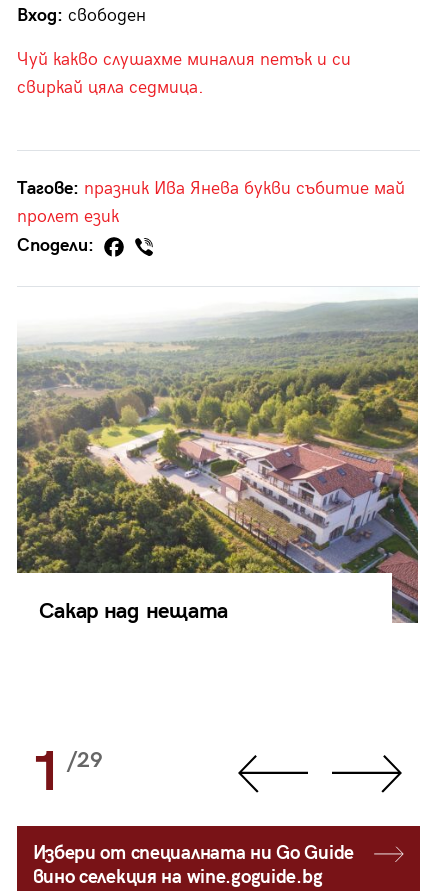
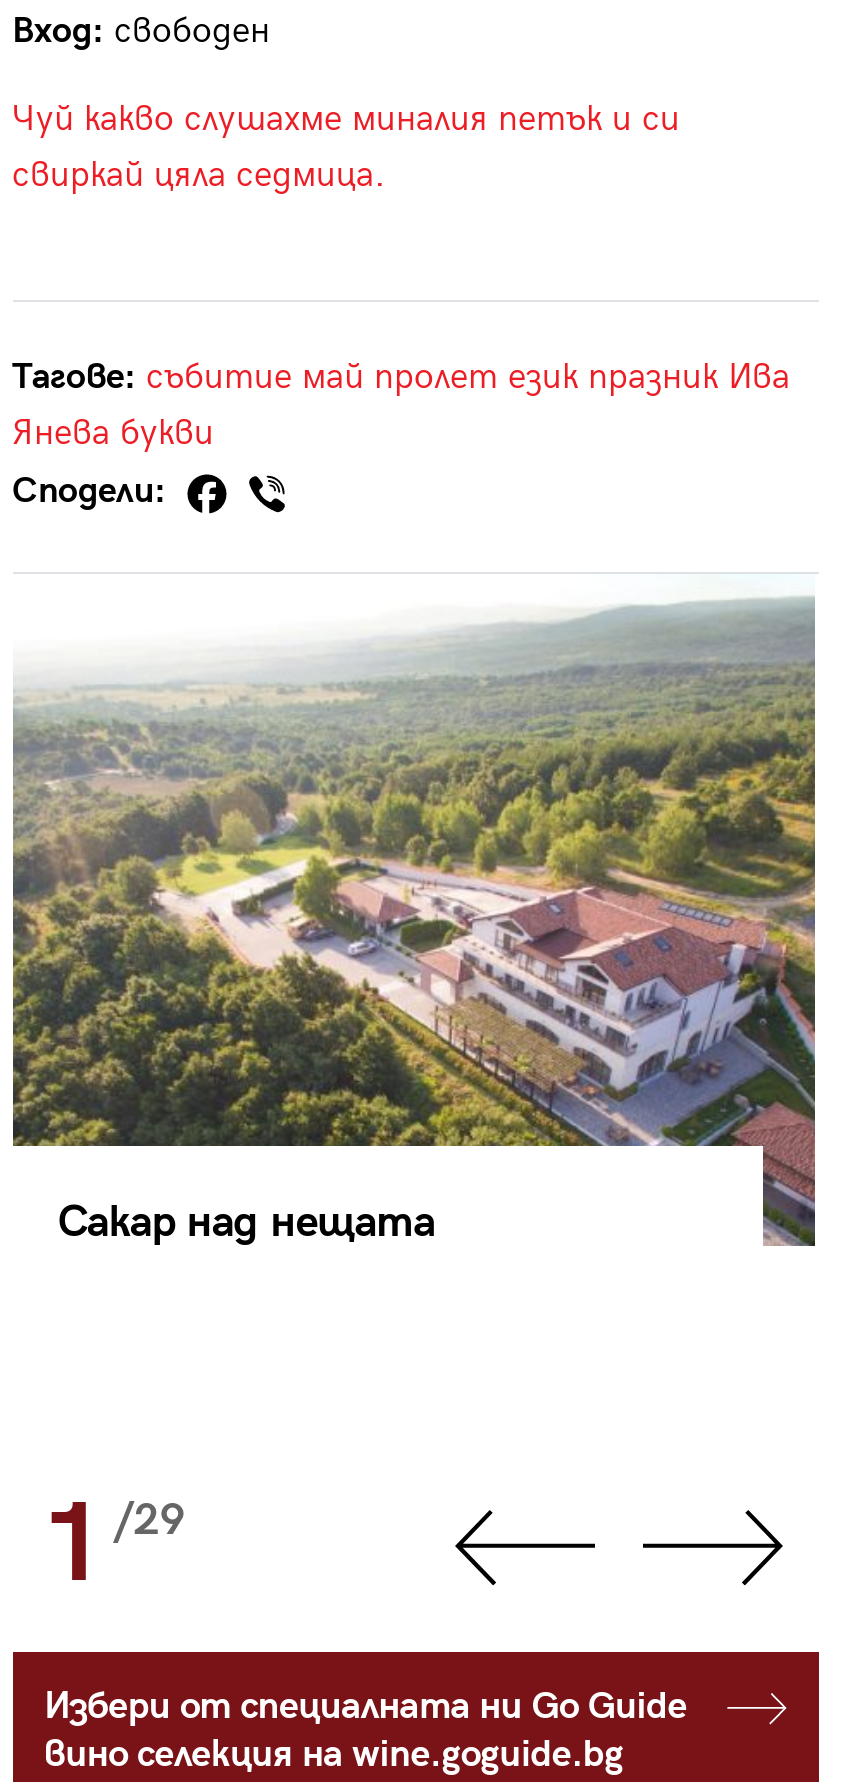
[16,178,404,227] Тагове: празник Ива Янева букви събитие май | пролет език -> [12,356,790,454] Тагове: събитие май пролет език празник Ива | Янева букви

